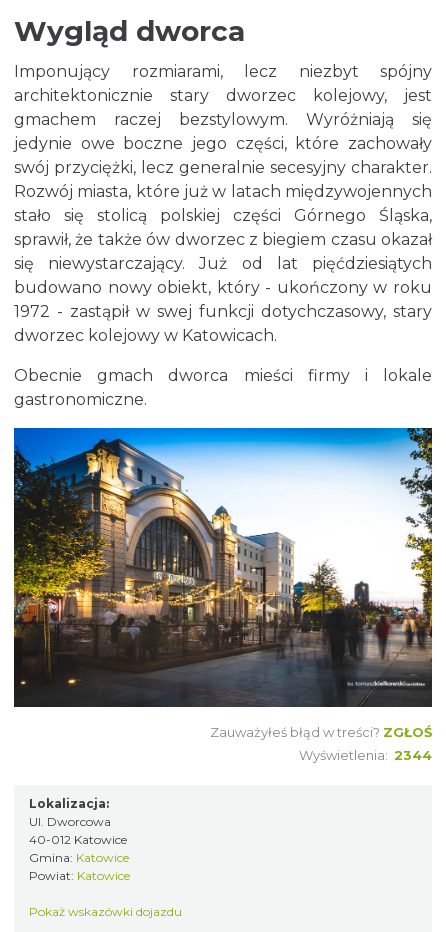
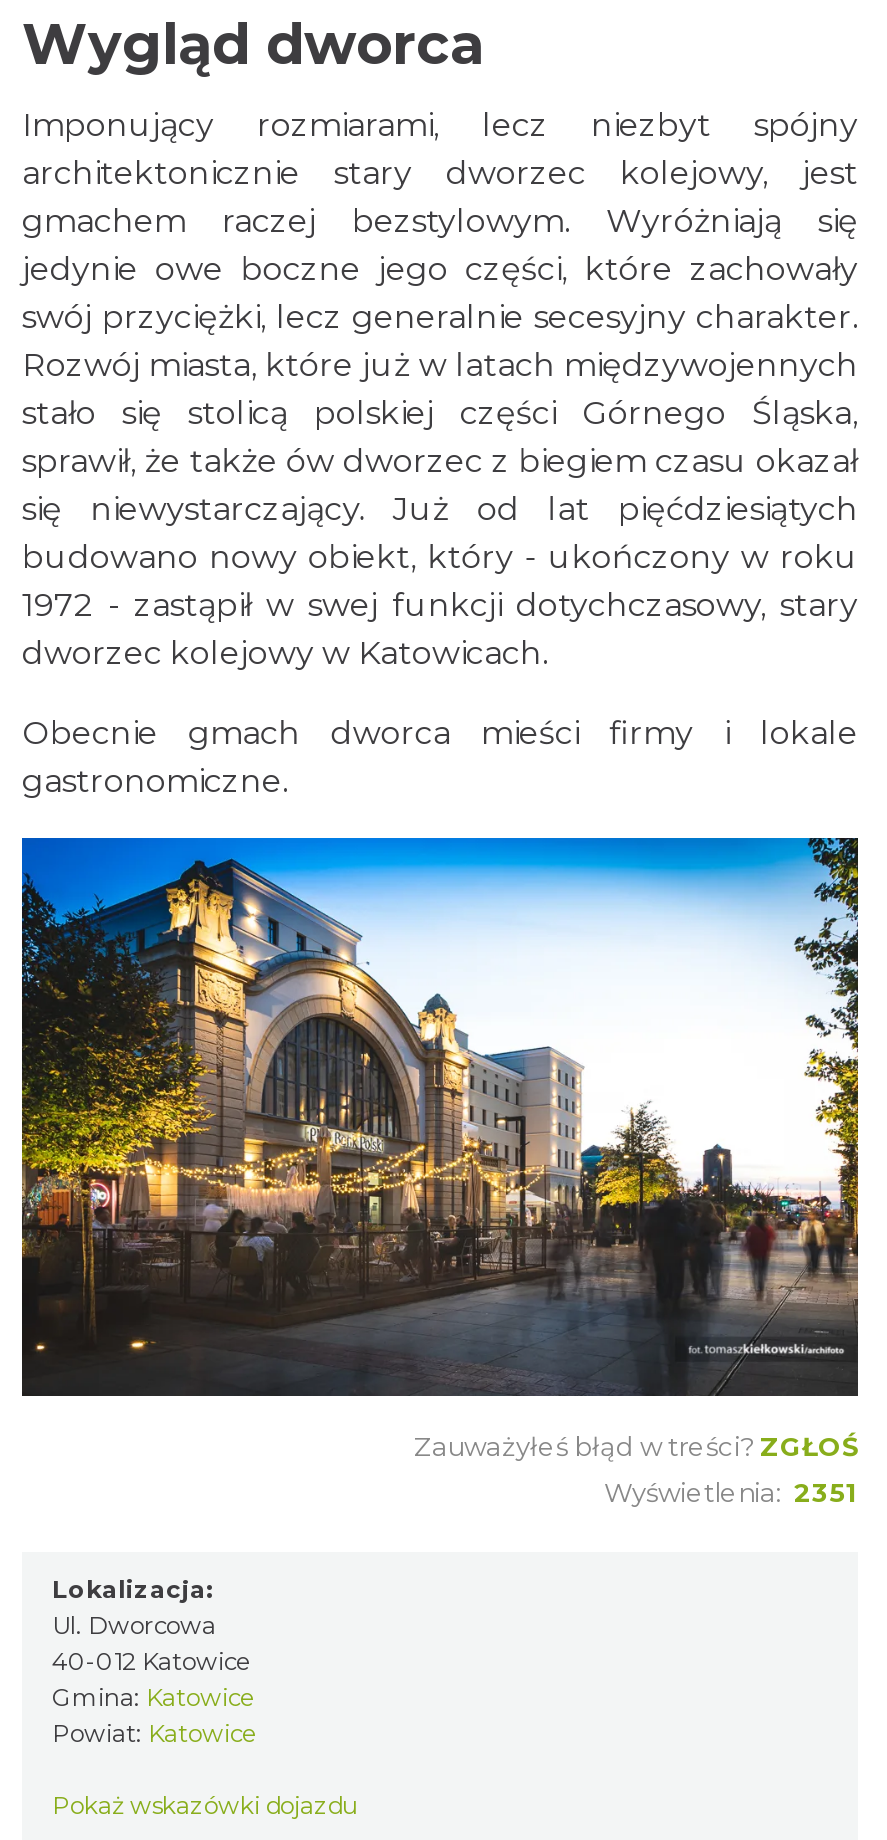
[299,747,432,763] Wyświetlenia: 2344 -> [604,1476,858,1508] Wyświetlenia: 2351

